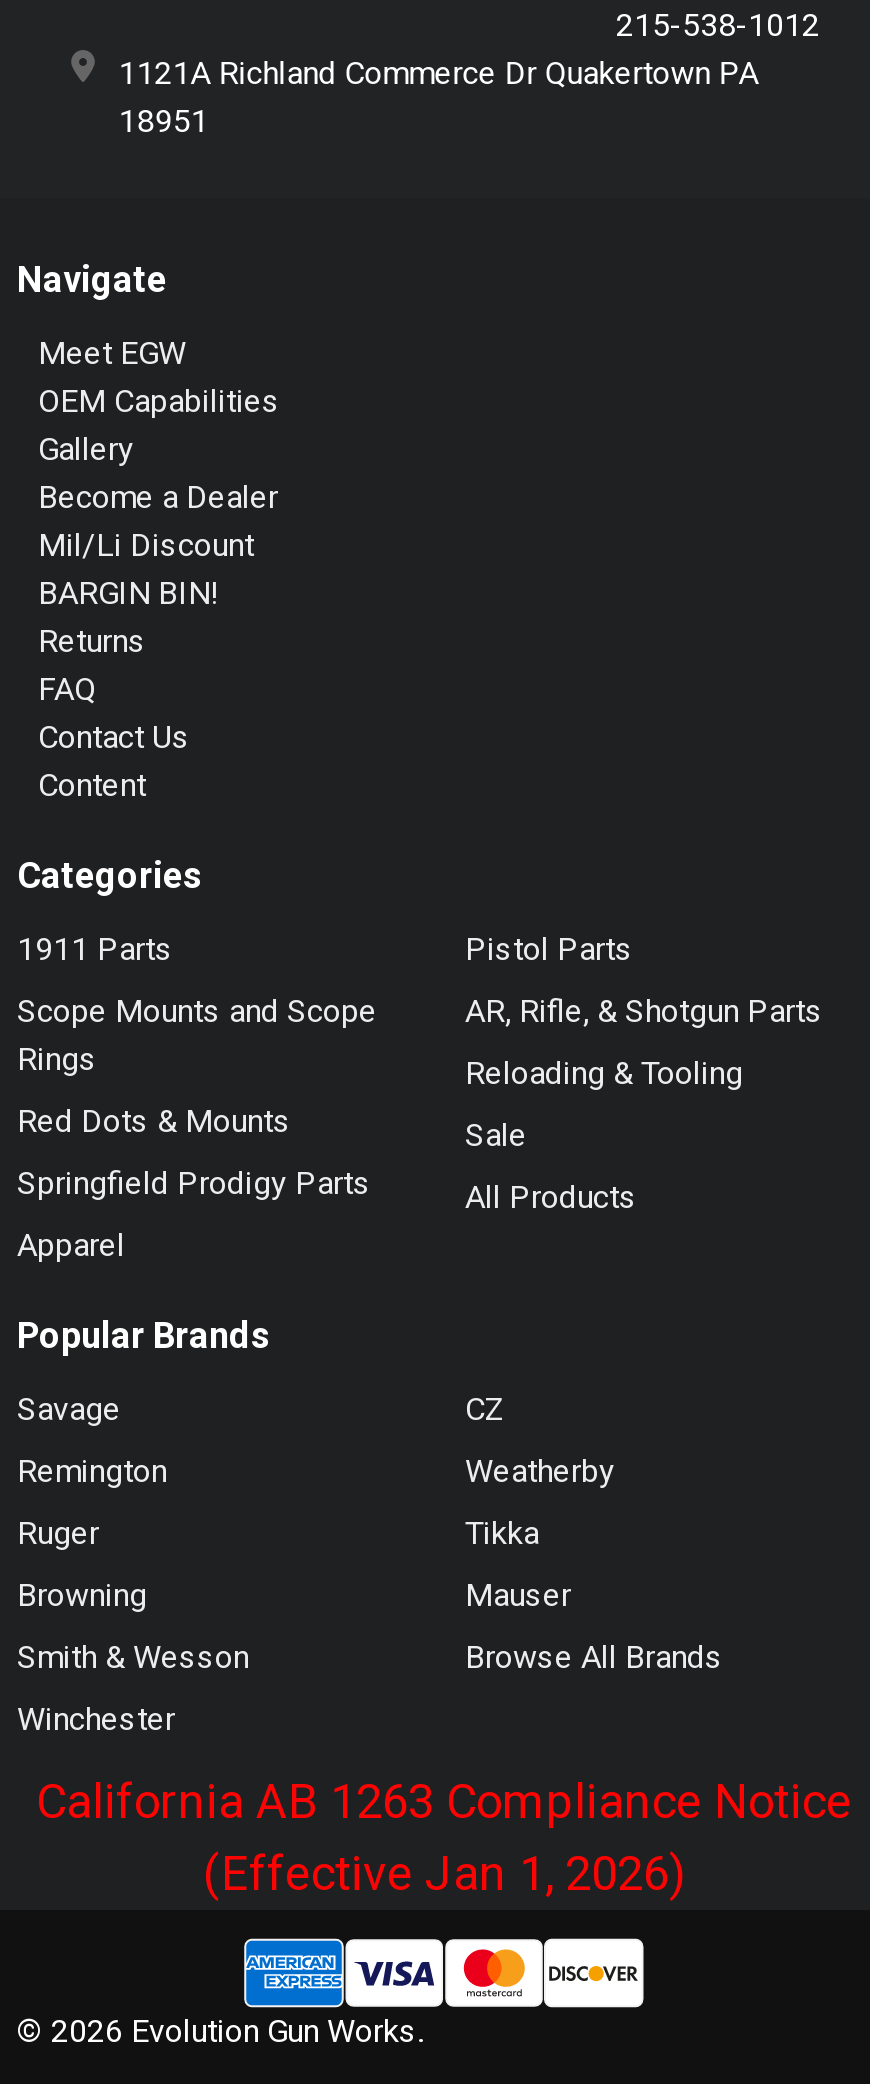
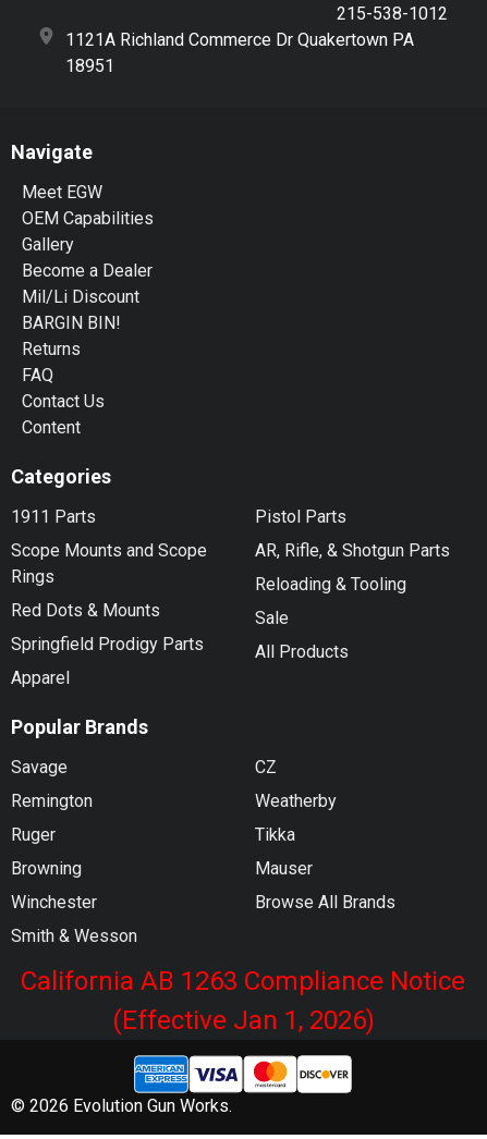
moved [17,1639,249,1677] -> [10,926,137,947]: Smith & Wesson
moved [17,1701,175,1739] -> [10,892,96,913]: Winchester

